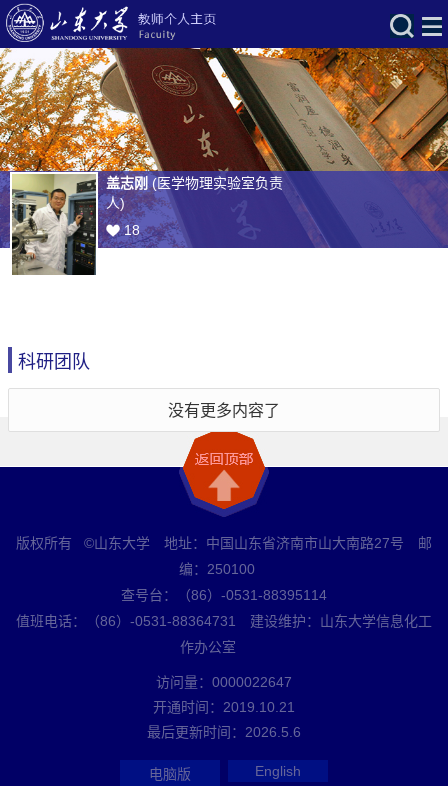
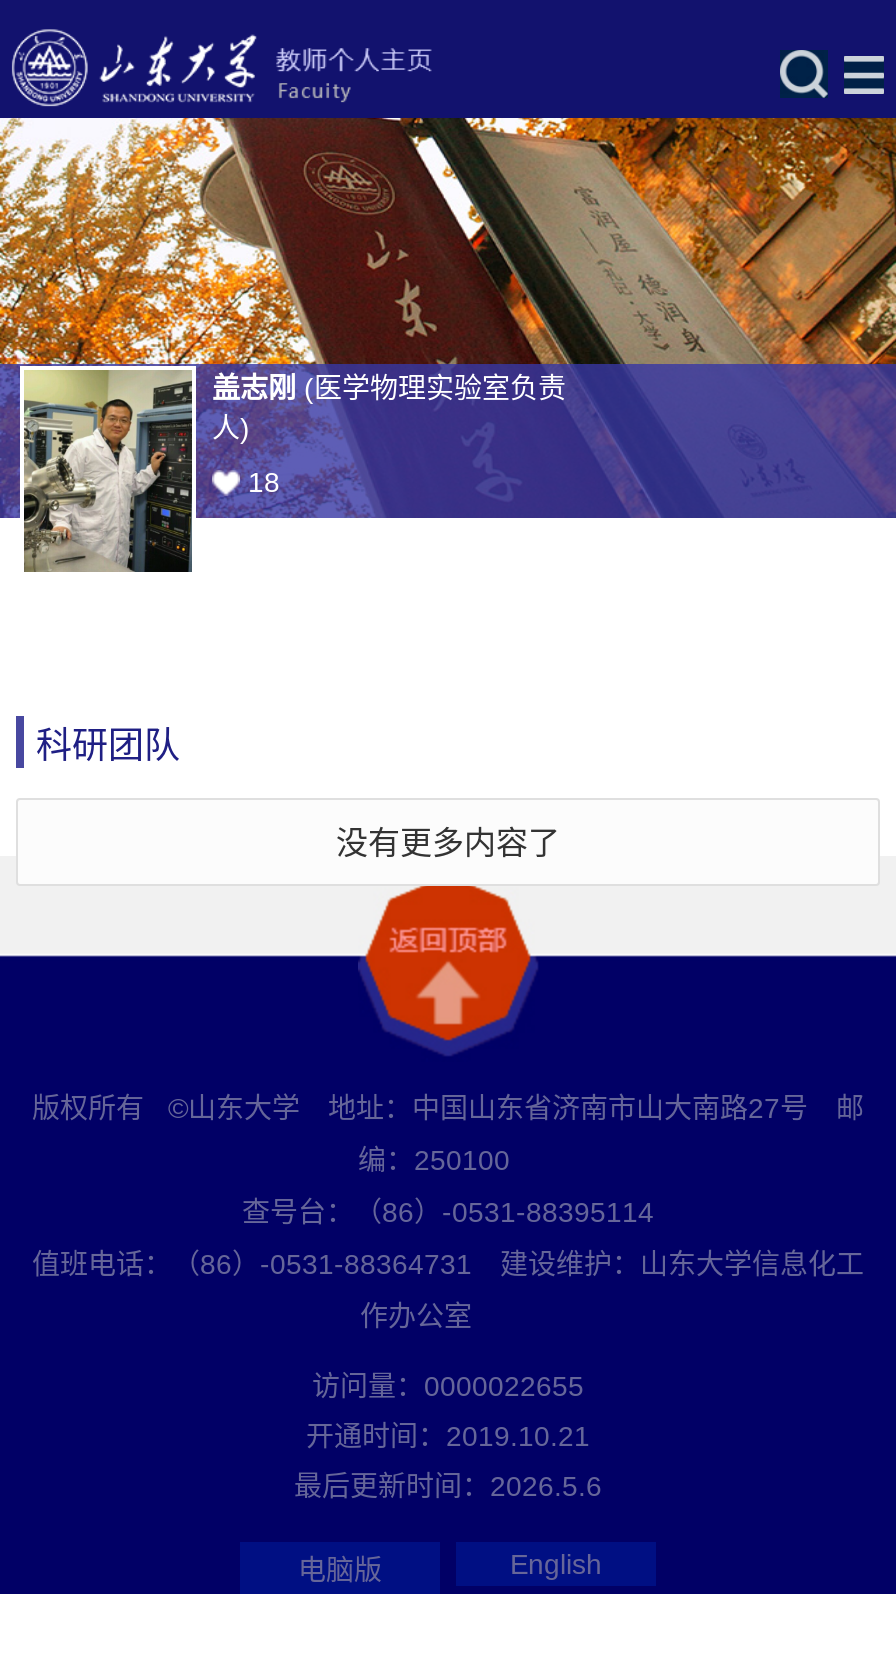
[156,674,292,690] 访问量：0000022647 -> [312,1370,584,1402] 访问量：0000022655

